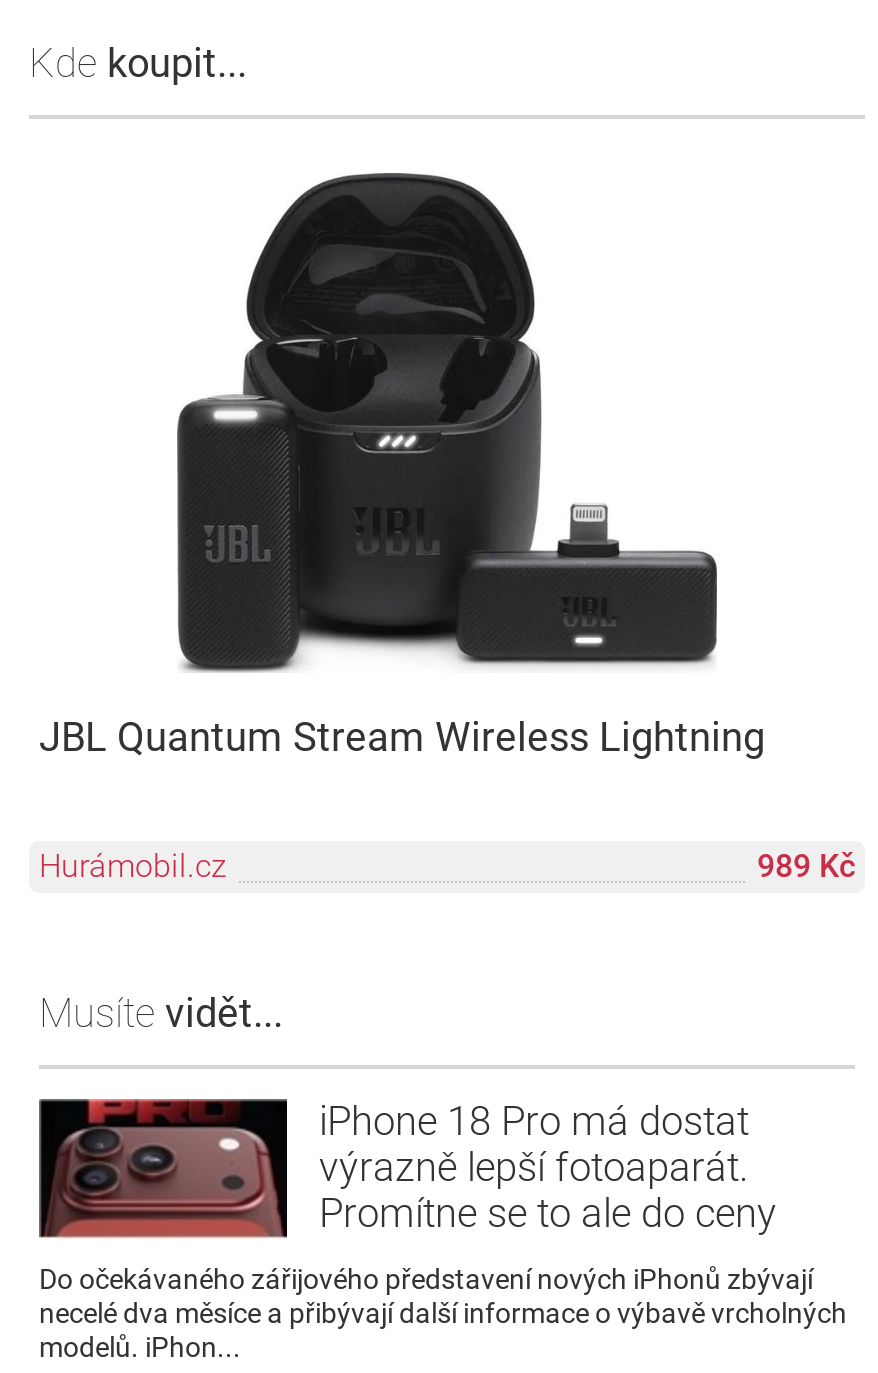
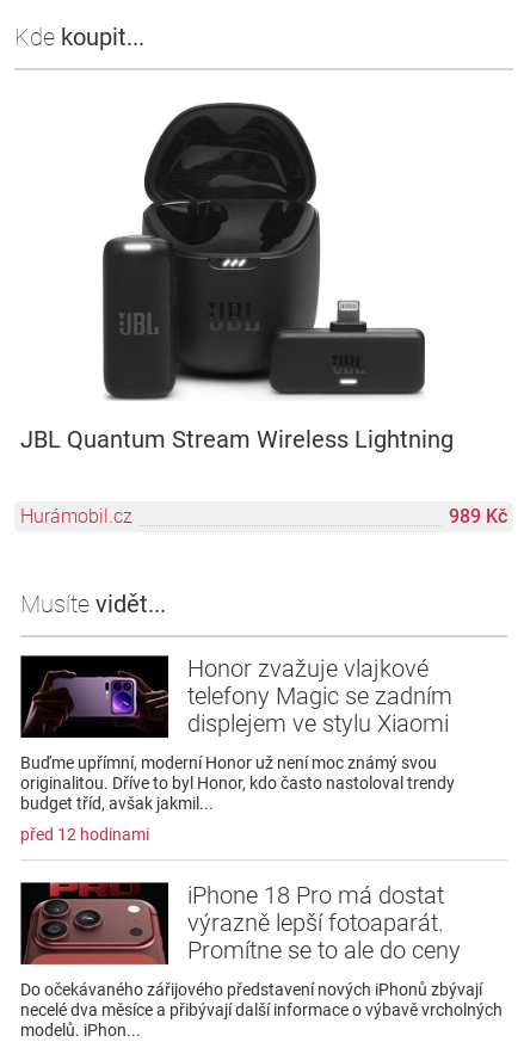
none -> [20,654,455,844] [image] | Honor zvažuje vlajkové | telefony Magic se zadním | displejem ve stylu Xiaomi | Buďme upřímní, moderní Honor už není moc známý svou | originalitou. Dříve to byl Honor, kdo často nastoloval trendy | budget tříd, avšak jakmil... | před 12 hodinami

